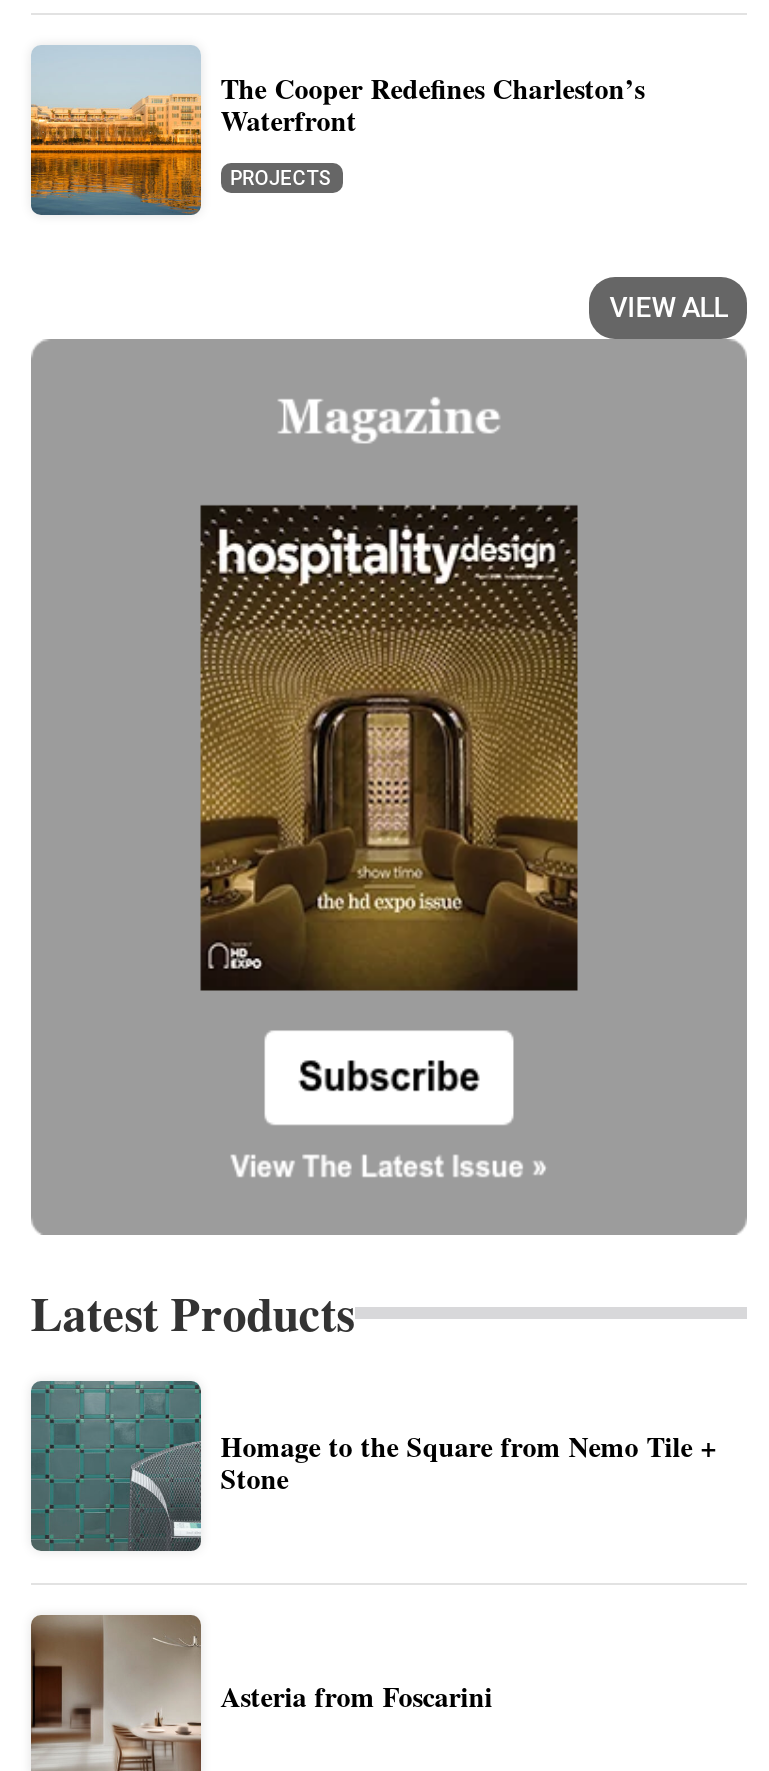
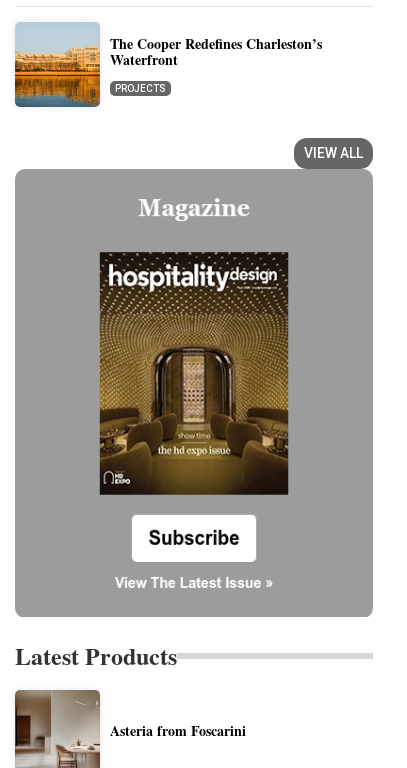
[31,1381,717,1553] [image] | Homage to the Square from Nemo Tile + | Stone -> none

